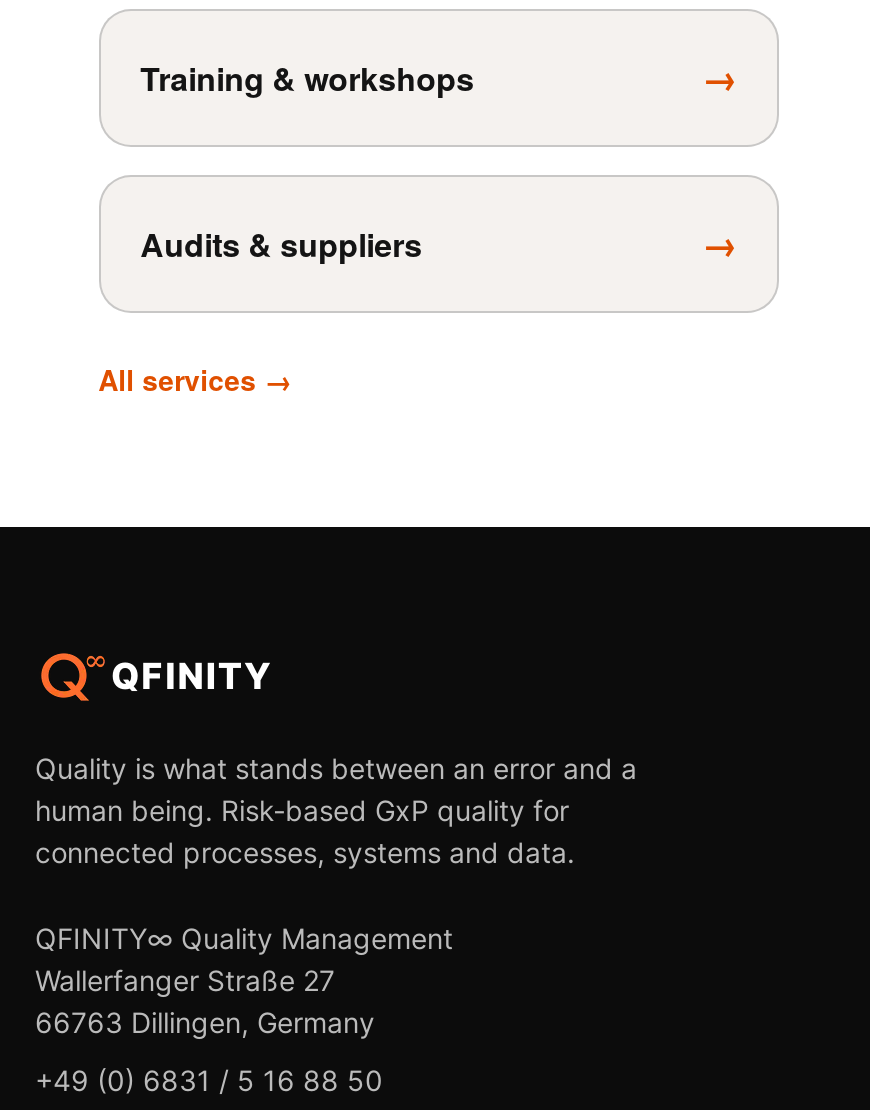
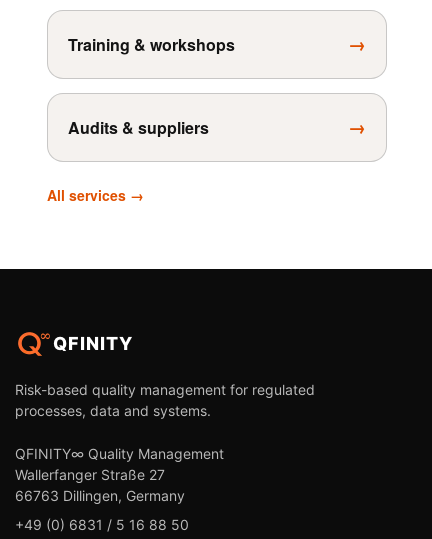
[35,751,637,869] Quality is what stands between an error and a | human being. Risk-based GxP quality for | connected processes, systems and data. -> [15,381,315,419] Risk-based quality management for regulated | processes, data and systems.

